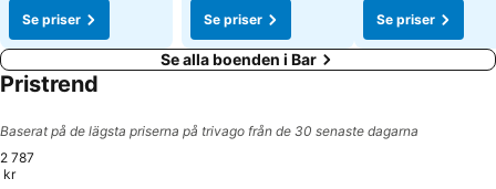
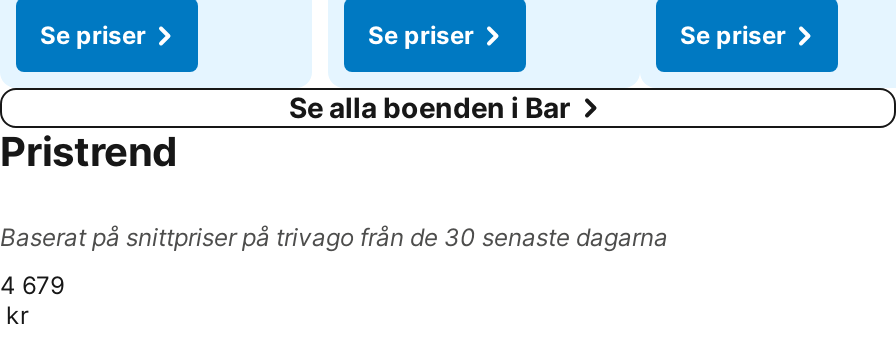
[0,123,418,139] Baserat på de lägsta priserna på trivago från de 30 senaste dagarna -> [0,222,668,252] Baserat på snittpriser på trivago från de 30 senaste dagarna
[0,149,34,166] 2 787 -> [0,270,64,300] 4 679

